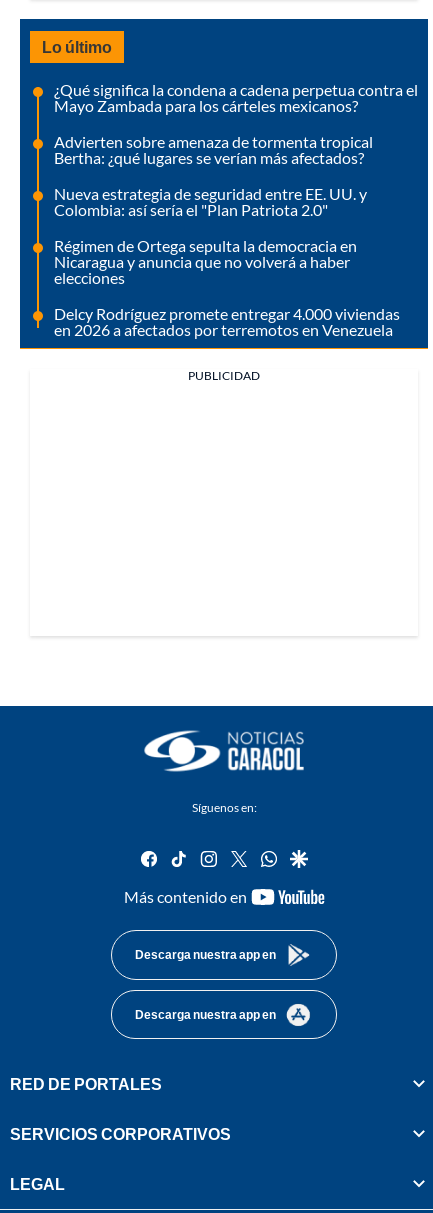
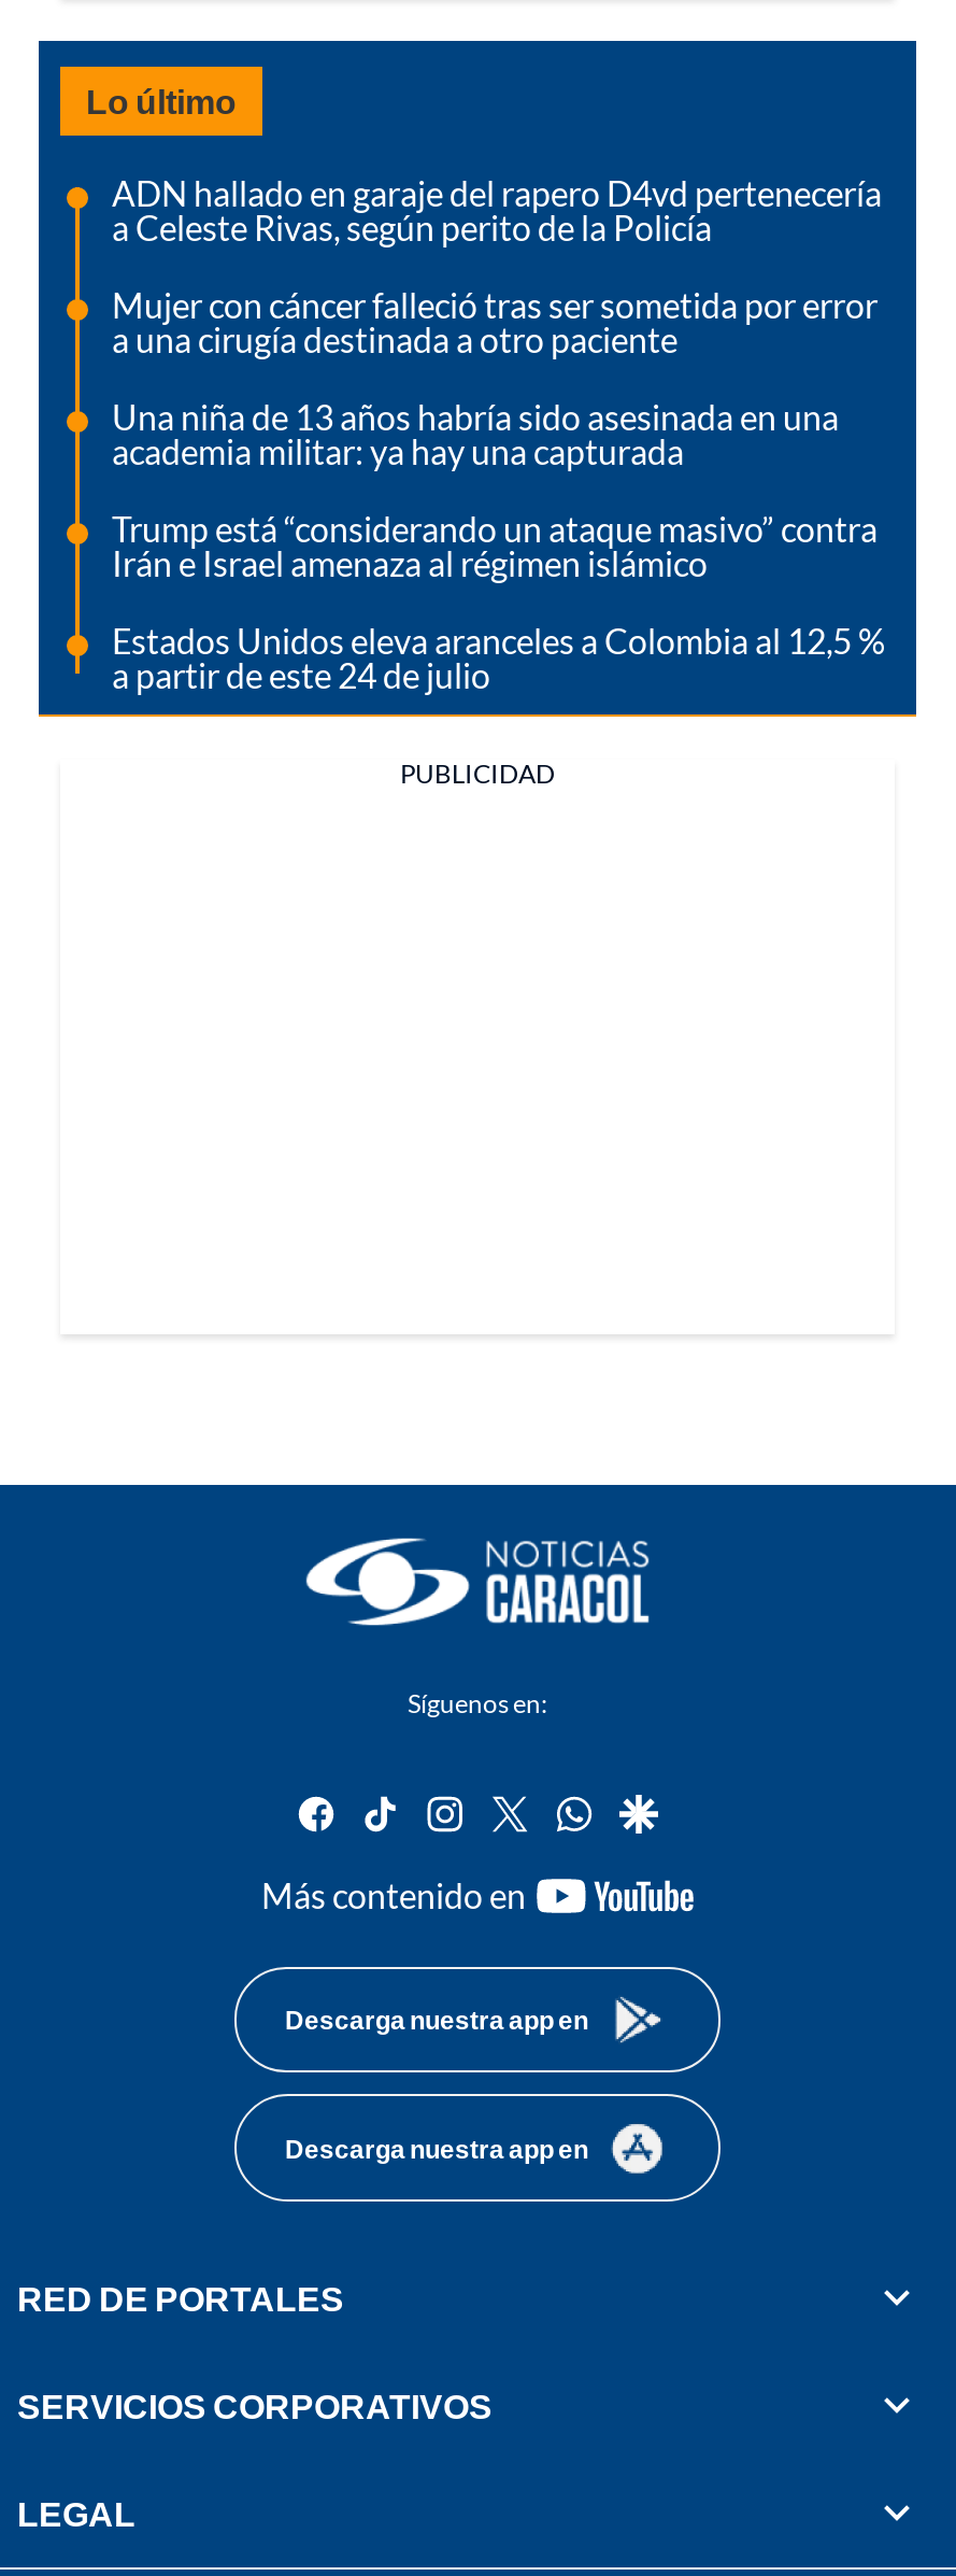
[54,80,418,115] ¿Qué significa la condena a cadena perpetua contra el | Mayo Zambada para los cárteles mexicanos? -> [112,173,882,248] ADN hallado en garaje del rapero D4vd pertenecería | a Celeste Rivas, según perito de la Policía
[54,132,373,167] Advierten sobre amenaza de tormenta tropical | Bertha: ¿qué lugares se verían más afectados? -> [112,285,877,360] Mujer con cáncer falleció tras ser sometida por error | a una cirugía destinada a otro paciente
[54,184,367,219] Nueva estrategia de seguridad entre EE. UU. y | Colombia: así sería el "Plan Patriota 2.0" -> [112,396,839,472] Una niña de 13 años habría sido asesinada en una | academia militar: ya hay una capturada
[54,236,357,287] Régimen de Ortega sepulta la democracia en | Nicaragua y anuncia que no volverá a haber | elecciones -> [112,508,877,584] Trump está “considerando un ataque masivo” contra | Irán e Israel amenaza al régimen islámico
[54,304,400,339] Delcy Rodríguez promete entregar 4.000 viviendas | en 2026 a afectados por terremotos en Venezuela -> [112,620,886,696] Estados Unidos eleva aranceles a Colombia al 12,5 % | a partir de este 24 de julio

